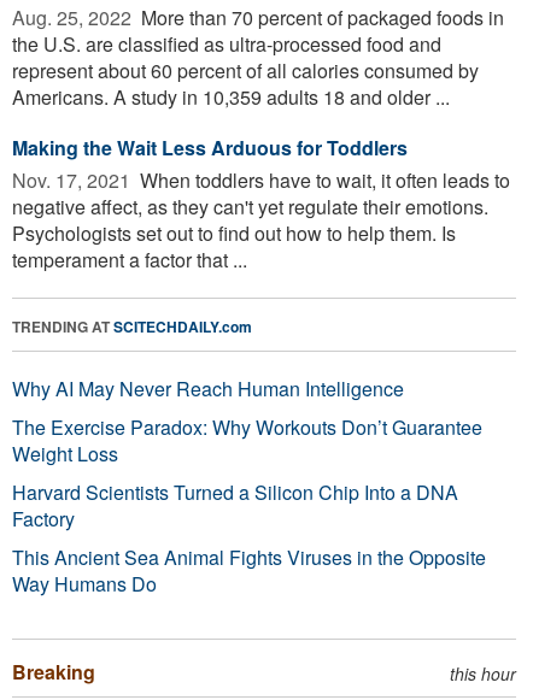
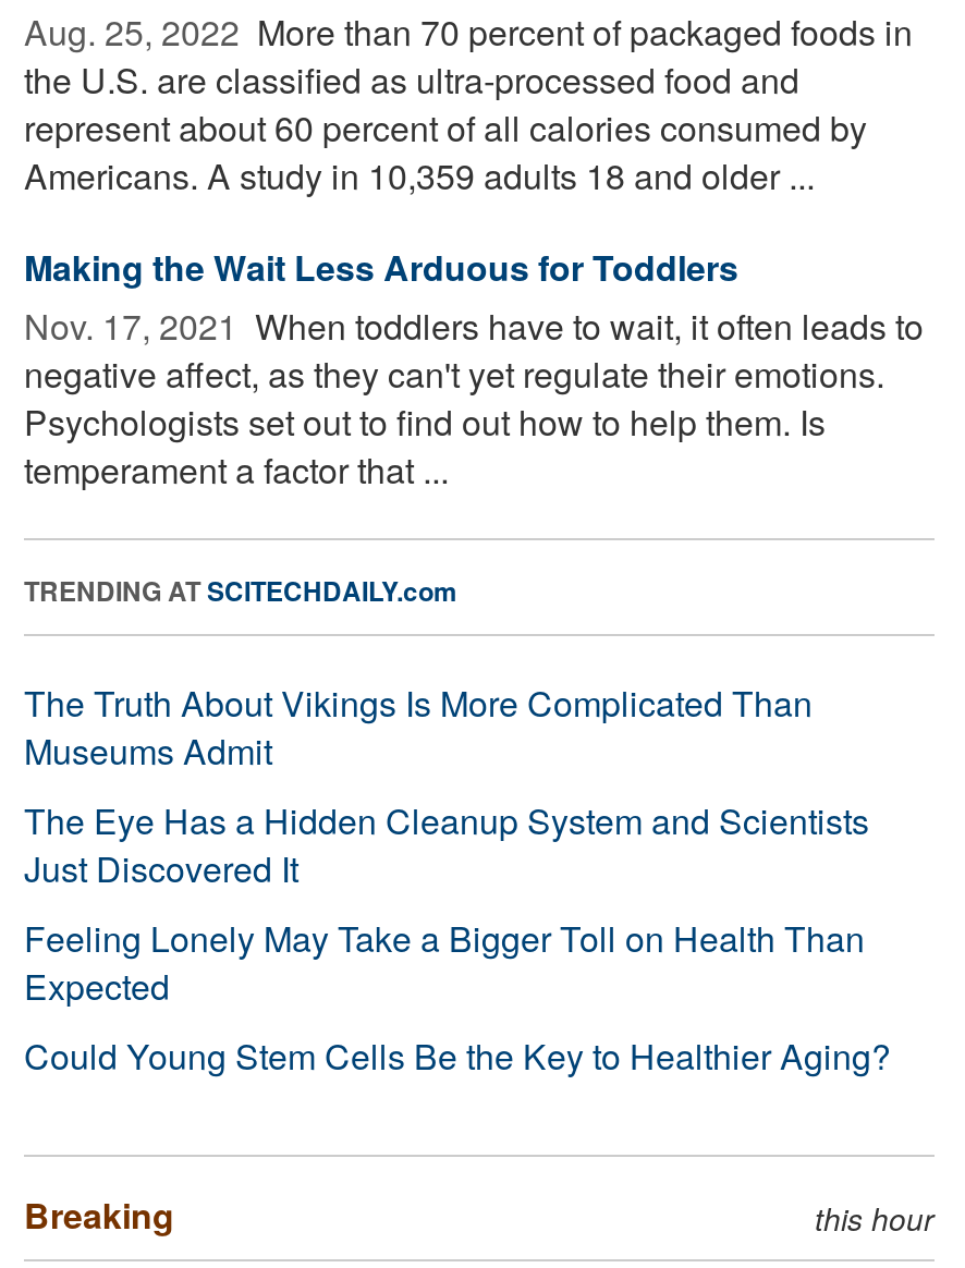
[12,374,486,597] Why AI May Never Reach Human Intelligence | The Exercise Paradox: Why Workouts Don’t Guarantee | Weight Loss | Harvard Scientists Turned a Silicon Chip Into a DNA | Factory | This Ancient Sea Animal Fights Viruses in the Opposite | Way Humans Do -> [24,677,891,1080] The Truth About Vikings Is More Complicated Than | Museums Admit | The Eye Has a Hidden Cleanup System and Scientists | Just Discovered It | Feeling Lonely May Take a Bigger Toll on Health Than | Expected | Could Young Stem Cells Be the Key to Healthier Aging?

